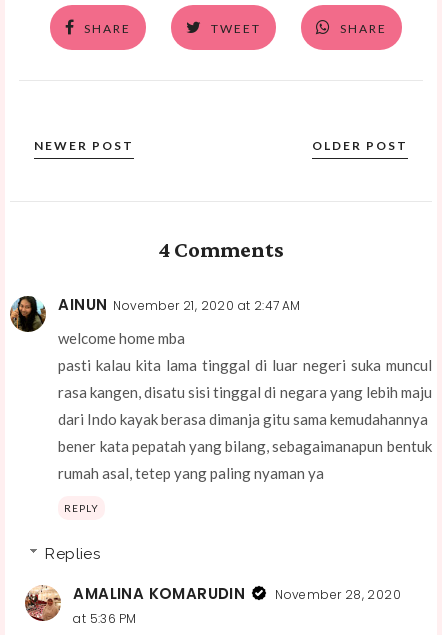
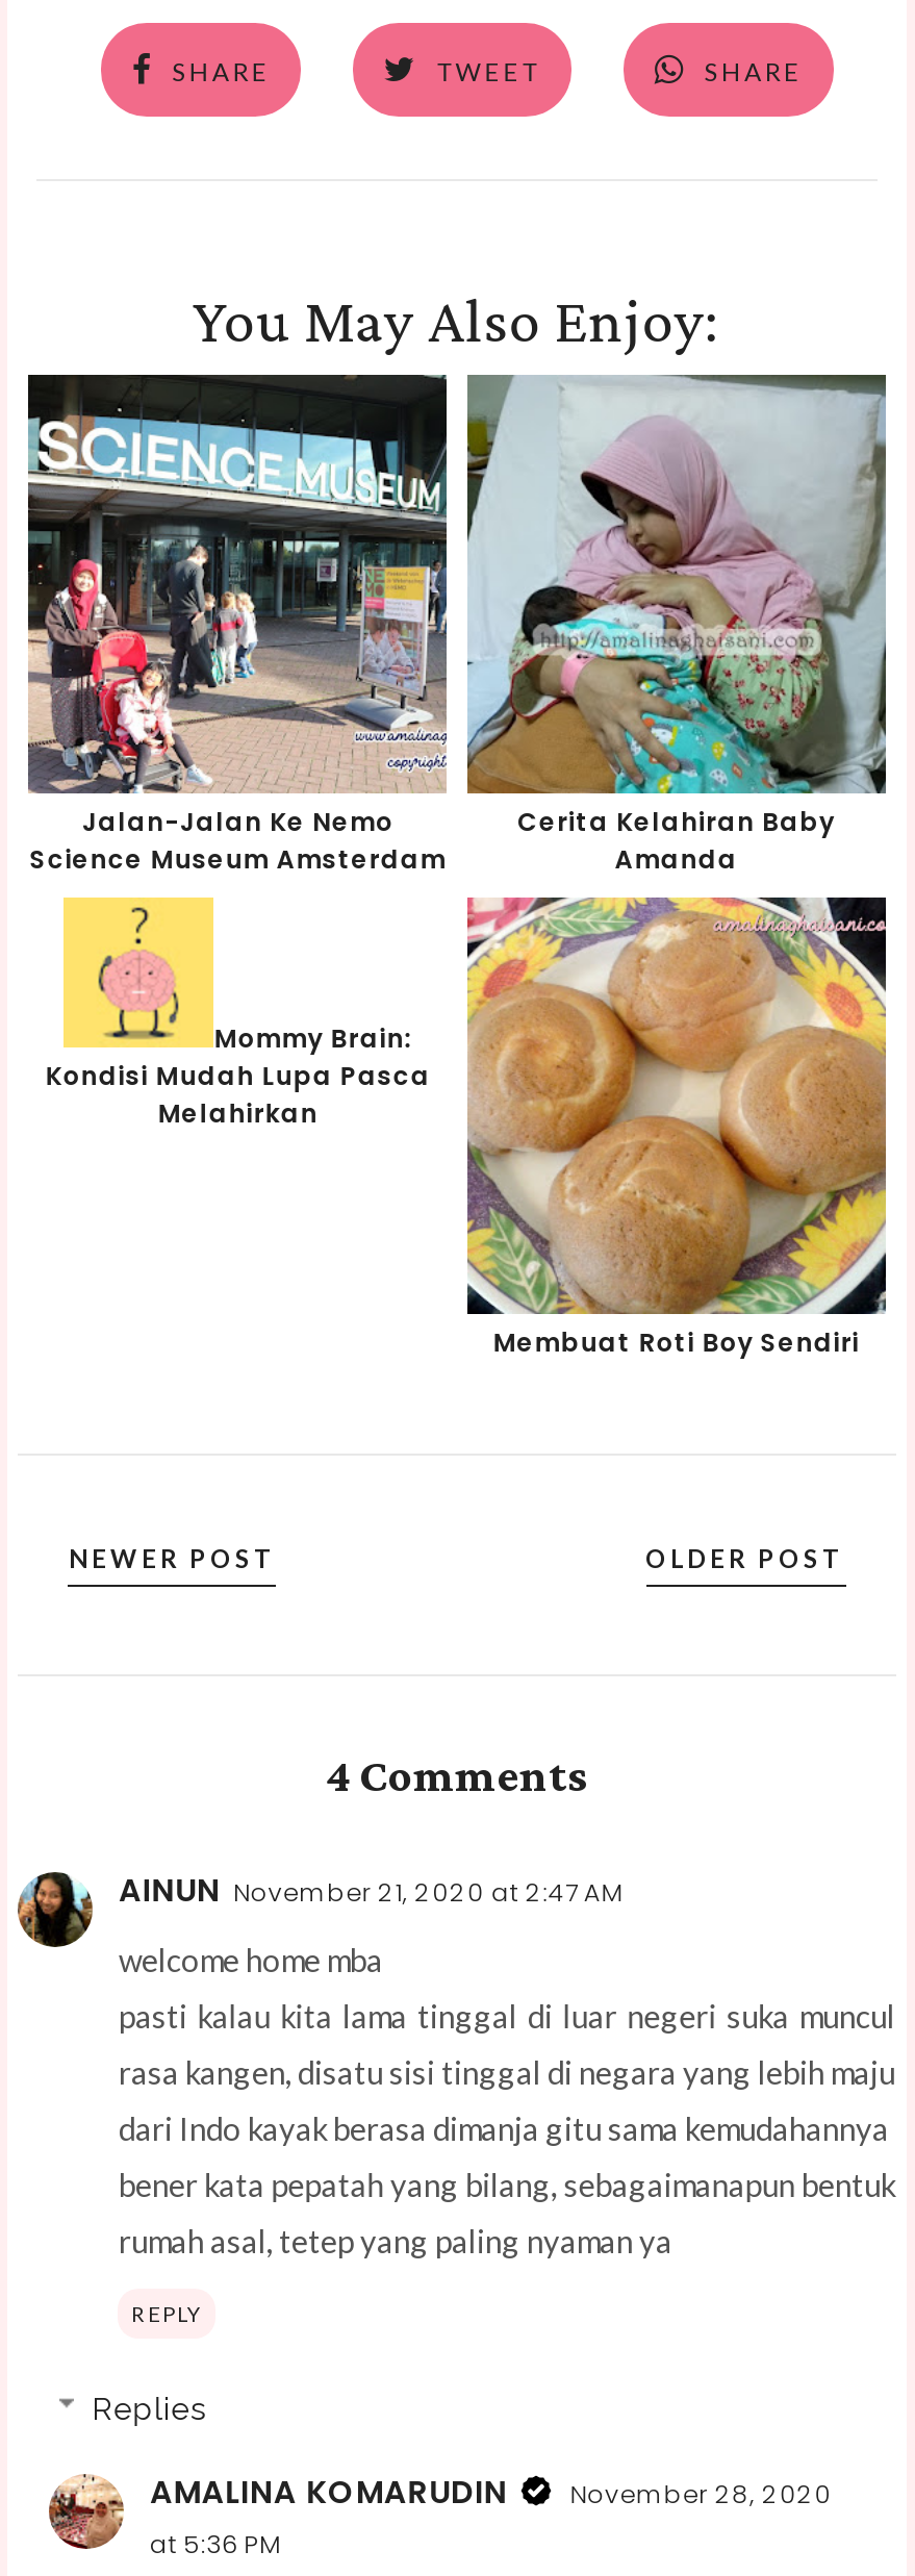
none -> [26,373,449,876] [image] | Jalan-Jalan Ke Nemo | Science Museum Amsterdam
none -> [45,895,430,1130] [image] | Mommy Brain: | Kondisi Mudah Lupa Pasca | Melahirkan
none -> [192,286,722,354] You May Also Enjoy:
none -> [465,373,888,876] [image] | Cerita Kelahiran Baby | Amanda
none -> [465,895,888,1360] [image] | Membuat Roti Boy Sendiri

